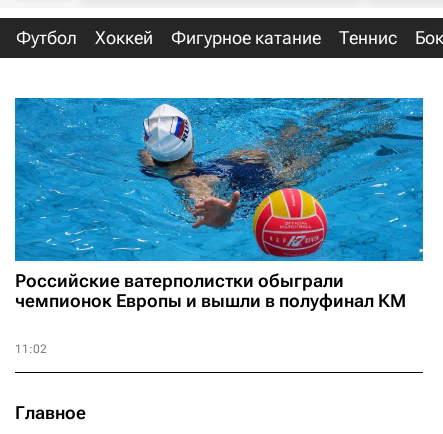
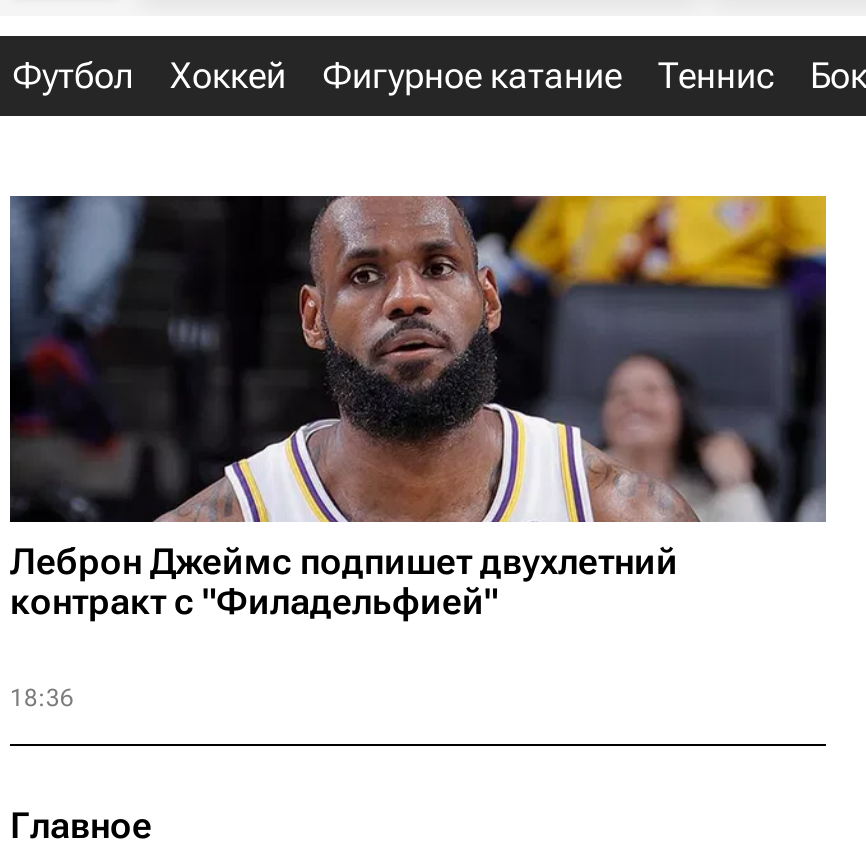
[14,97,424,311] [image] | Российские ватерполистки обыграли | чемпионок Европы и вышли в полуфинал КМ -> [8,194,828,622] [image] | Леброн Джеймс подпишет двухлетний | контракт с "Филадельфией"
[15,342,47,356] 11:02 -> [10,684,74,712] 18:36

